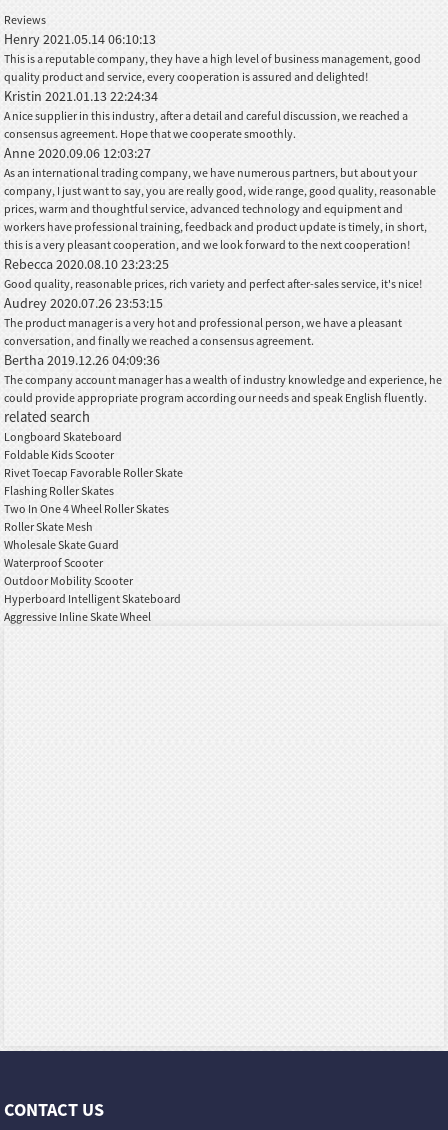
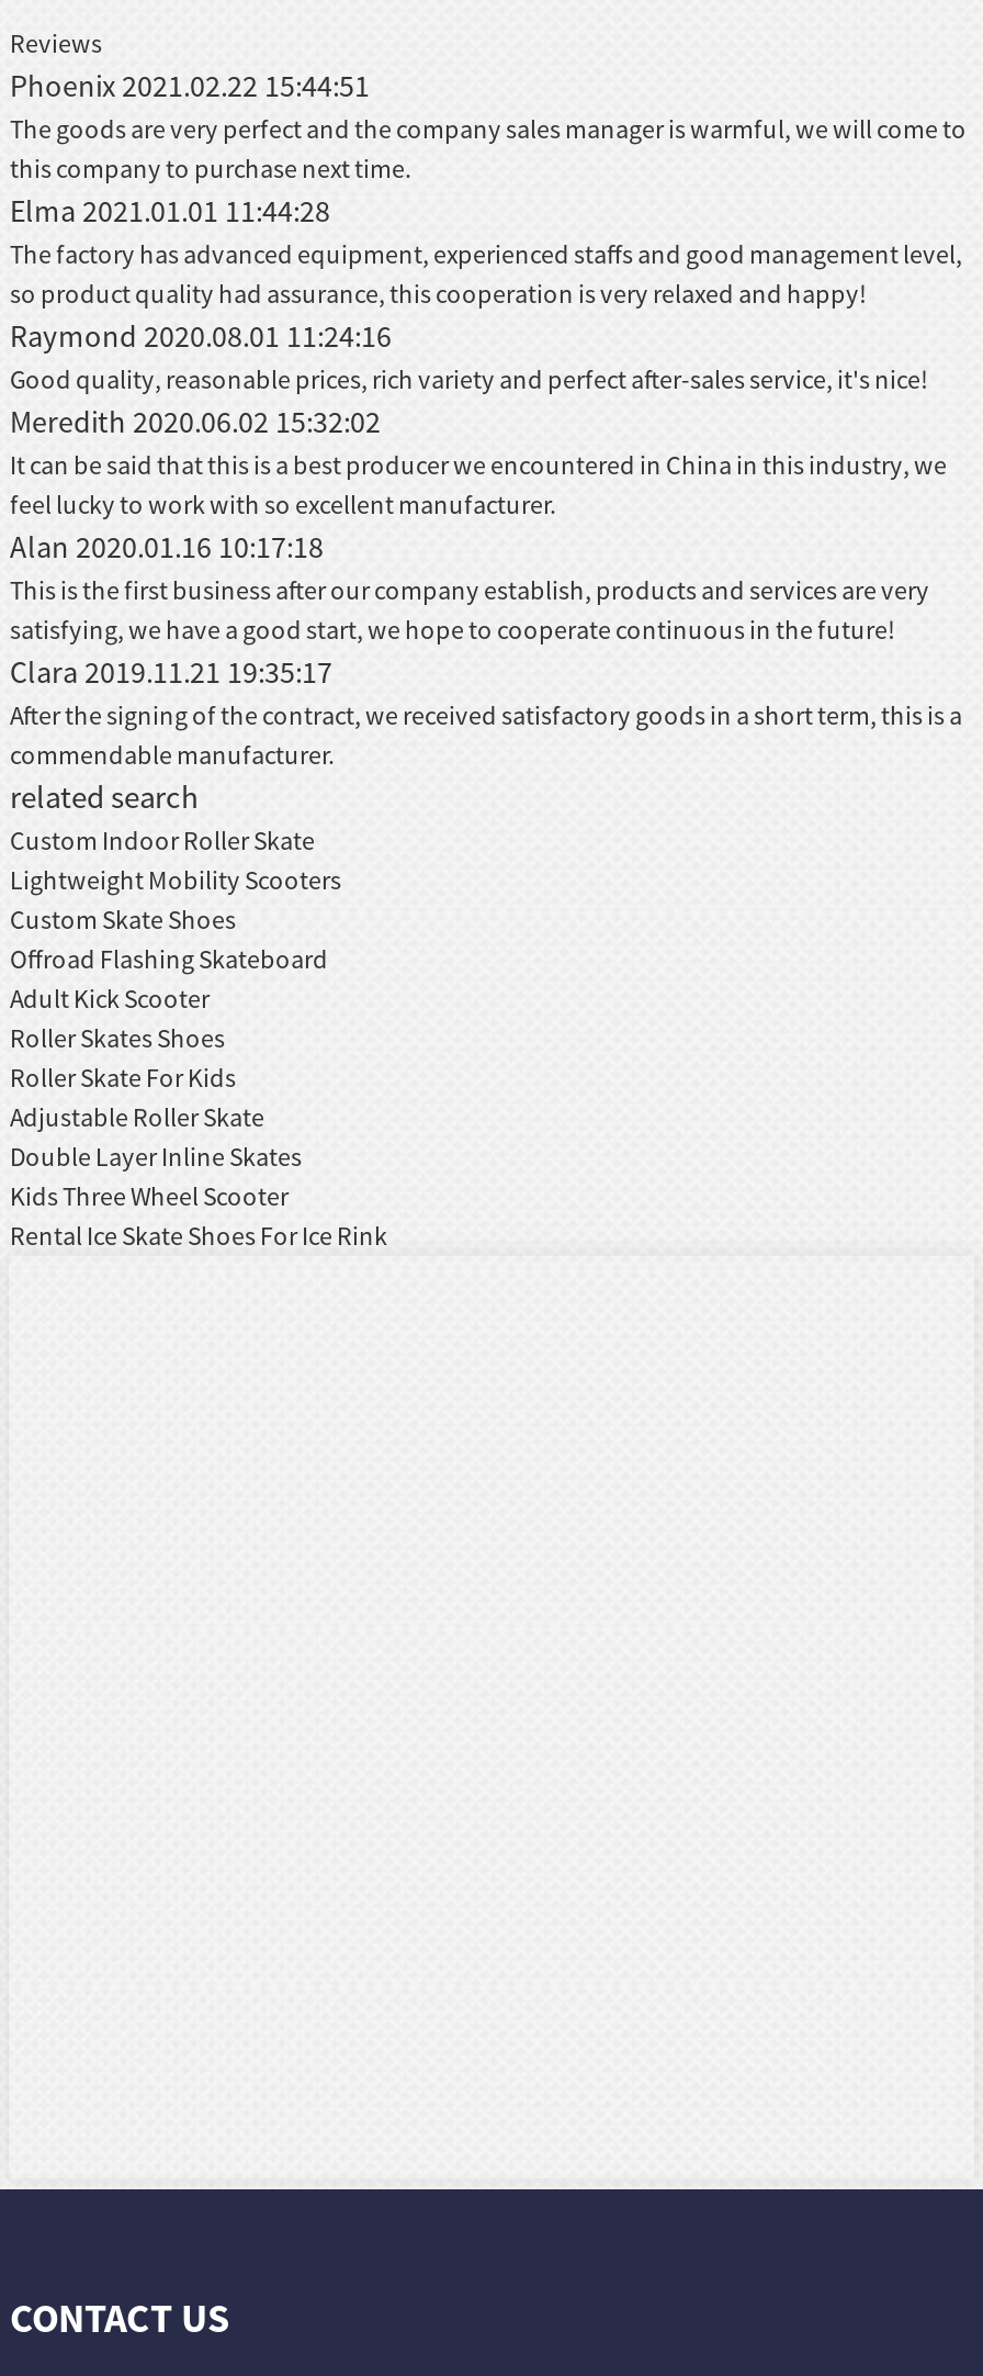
[4,30,436,273] Henry 2021.05.14 06:10:13 | This is a reputable company, they have a high level of business management, good | quality product and service, every cooperation is assured and delighted! | Kristin 2021.01.13 22:24:34 | A nice supplier in this industry, after a detail and careful discussion, we reached a | consensus agreement. Hope that we cooperate smoothly. | Anne 2020.09.06 12:03:27 | As an international trading company, we have numerous partners, but about your | company, I just want to say, you are really good, wide range, good quality, reasonable | prices, warm and thoughtful service, advanced technology and equipment and | workers have professional training, feedback and product update is timely, in short, | this is a very pleasant cooperation, and we look forward to the next cooperation! | Rebecca 2020.08.10 23:23:25 -> [10,65,967,355] Phoenix 2021.02.22 15:44:51 | The goods are very perfect and the company sales manager is warmful, we will come to | this company to purchase next time. | Elma 2021.01.01 11:44:28 | The factory has advanced equipment, experienced staffs and good management level, | so product quality had assurance, this cooperation is very relaxed and happy! | Raymond 2020.08.01 11:24:16
moved [4,276,422,291] -> [10,361,927,394]: Good quality, reasonable prices, rich variety and perfect after-sales service, it's nice!
[4,294,442,405] Audrey 2020.07.26 23:53:15 | The product manager is a very hot and professional person, we have a pleasant | conversation, and finally we reached a consensus agreement. | Bertha 2019.12.26 04:09:36 | The company account manager has a wealth of industry knowledge and experience, he | could provide appropriate program according our needs and speak English fluently. -> [10,401,962,770] Meredith 2020.06.02 15:32:02 | It can be said that this is a best producer we encountered in China in this industry, we | feel lucky to work with so excellent manufacturer. | Alan 2020.01.16 10:17:18 | This is the first business after our company establish, products and services are very | satisfying, we have a good start, we hope to cooperate continuous in the future! | Clara 2019.11.21 19:35:17 | After the signing of the contract, we received satisfactory goods in a short term, this is a | commendable manufacturer.
[4,429,183,624] Longboard Skateboard | Foldable Kids Scooter | Rivet Toecap Favorable Roller Skate | Flashing Roller Skates | Two In One 4 Wheel Roller Skates | Roller Skate Mesh | Wholesale Skate Guard | Waterproof Scooter | Outdoor Mobility Scooter | Hyperboard Intelligent Skateboard | Aggressive Inline Skate Wheel -> [10,823,387,1251] Custom Indoor Roller Skate | Lightweight Mobility Scooters | Custom Skate Shoes | Offroad Flashing Skateboard | Adult Kick Scooter | Roller Skates Shoes | Roller Skate For Kids | Adjustable Roller Skate | Double Layer Inline Skates | Kids Three Wheel Scooter | Rental Ice Skate Shoes For Ice Rink

